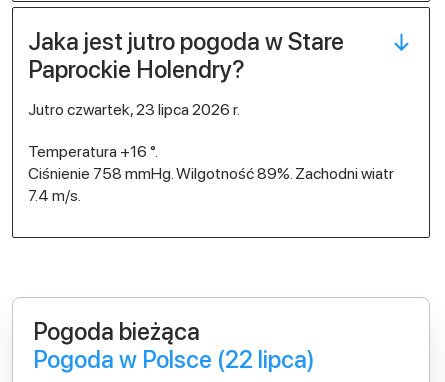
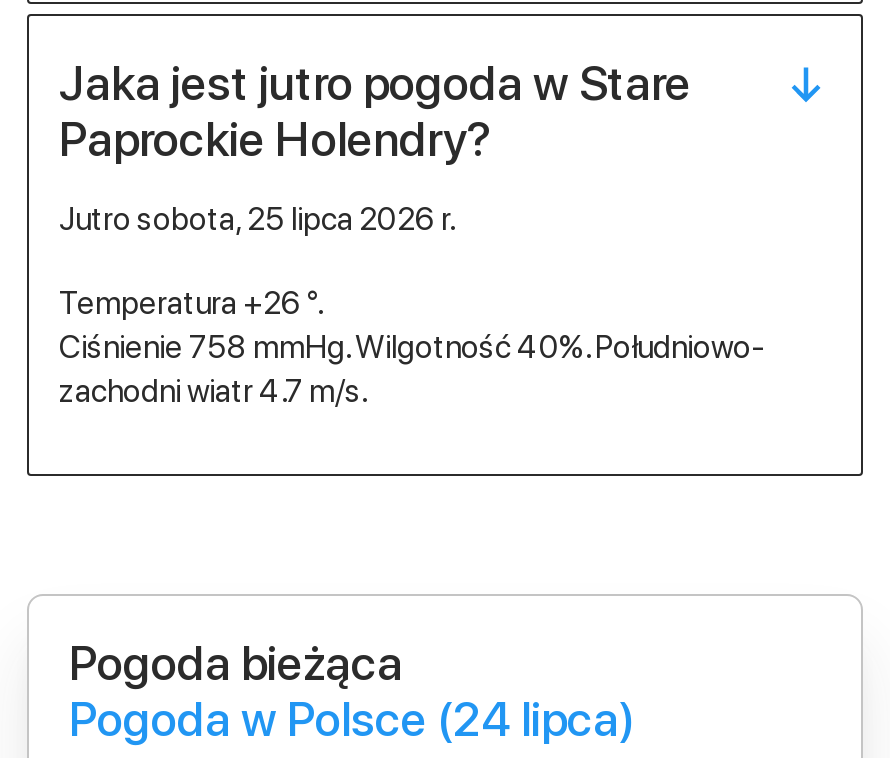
[36,100,240,119] jutro czwartek, 23 lipca 2026 r. -> [75,200,455,238] jutro sobota, 25 lipca 2026 r.
[28,142,394,205] Temperatura +16 °. | Ciśnienie 758 mmHg. Wilgotność 89%. Zachodni wiatr | 7.4 m/s. -> [59,284,765,410] Temperatura +26 °. | Ciśnienie 758 mmHg. Wilgotność 40%. Południowo- | zachodni wiatr 4.7 m/s.
[33,345,315,374] Pogoda w Polsce (22 lipca) -> [69,690,635,748] Pogoda w Polsce (24 lipca)

